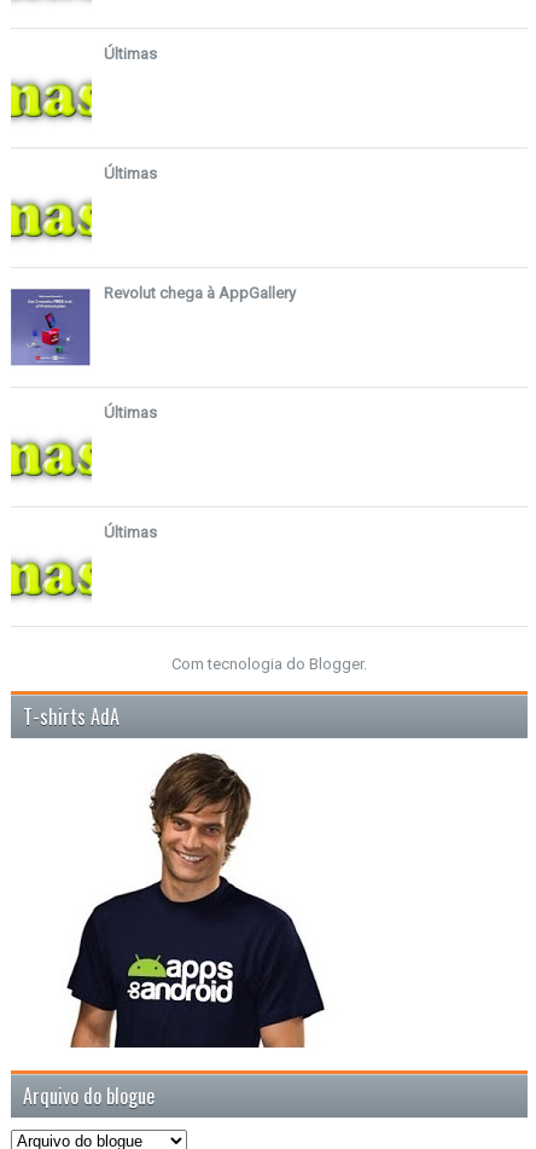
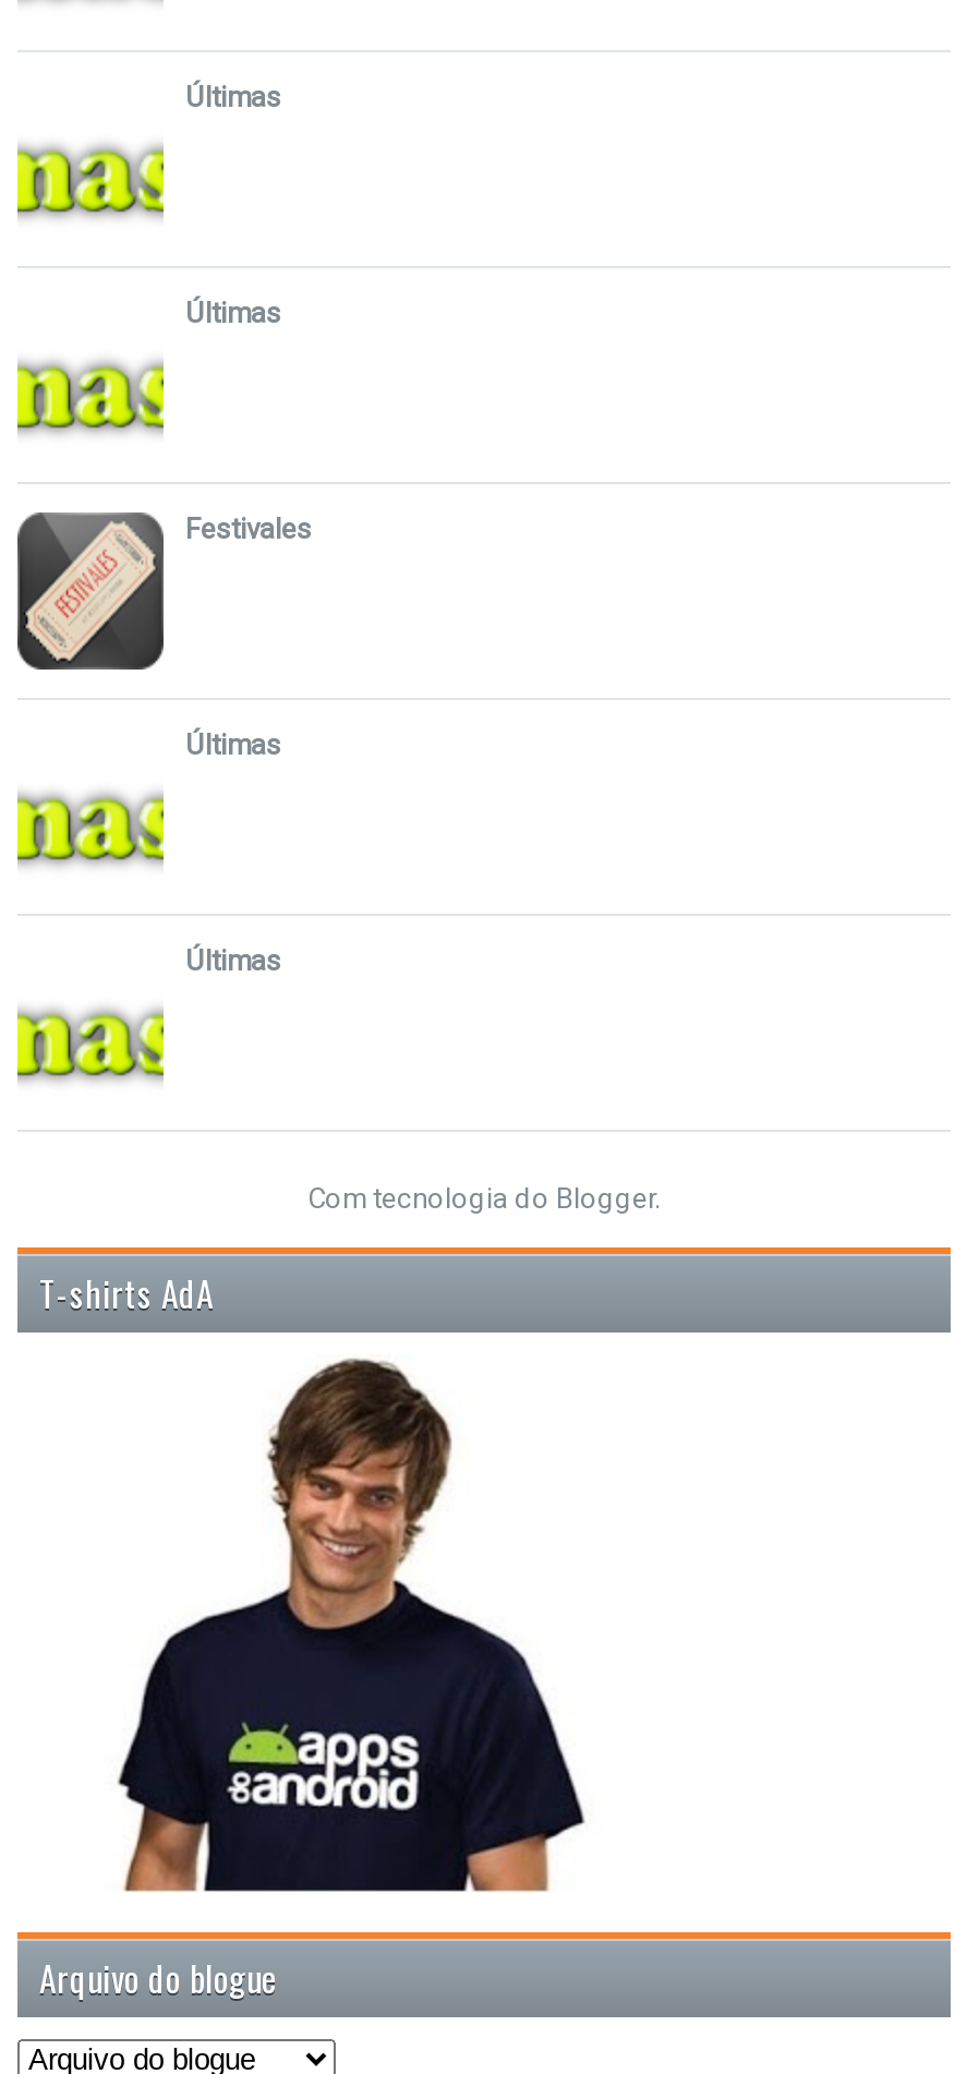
[11,284,296,371] [image] | Revolut chega à AppGallery -> [15,510,312,672] [image] | Festivales

